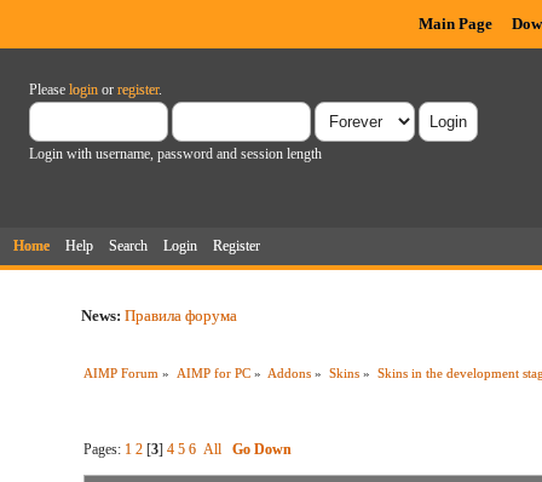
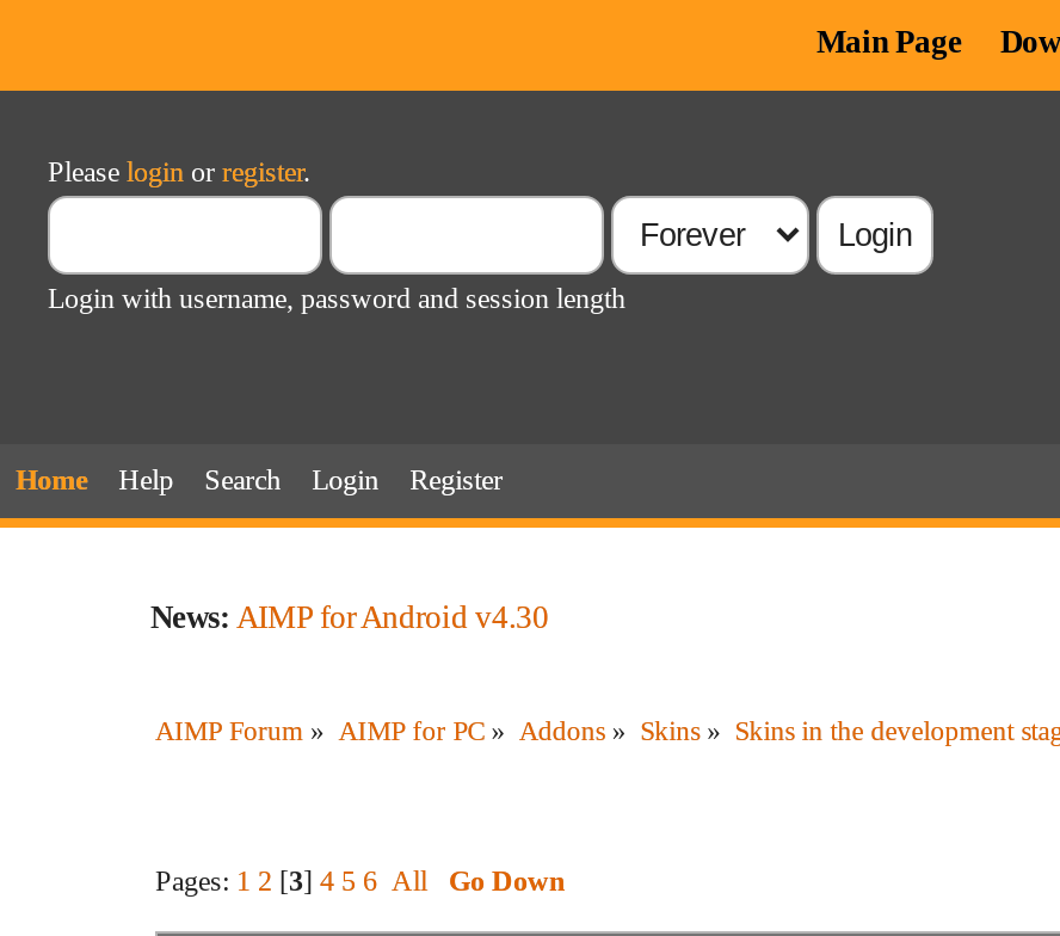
[81,306,237,325] News: Правила форума -> [150,599,549,635] News: AIMP for Android v4.30

